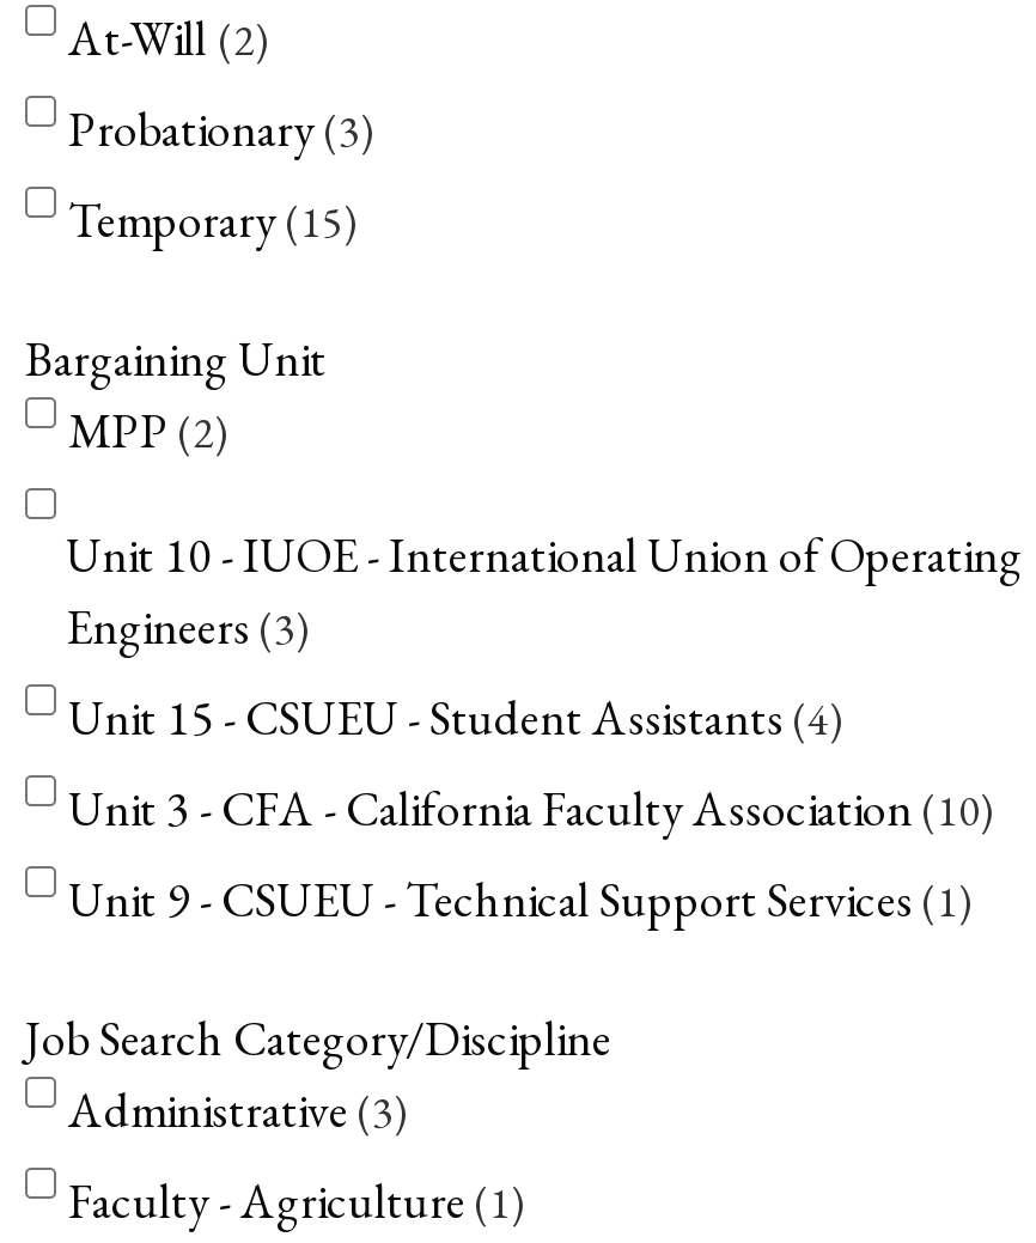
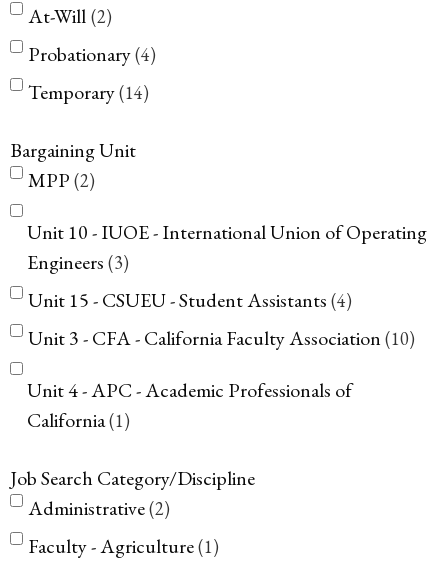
[68,98,360,160] Probationary 3 -> [28,41,150,67] Probationary 4
[68,189,343,251] Temporary 15 -> [28,79,143,105] Temporary 14
[68,869,958,931] Unit 9 - CSUEU - Technical Support Services 1 -> [27,377,352,433] Unit 4 - APC - Academic Professionals of | California 1
[68,1079,394,1141] Administrative 3 -> [28,495,164,521] Administrative 2

